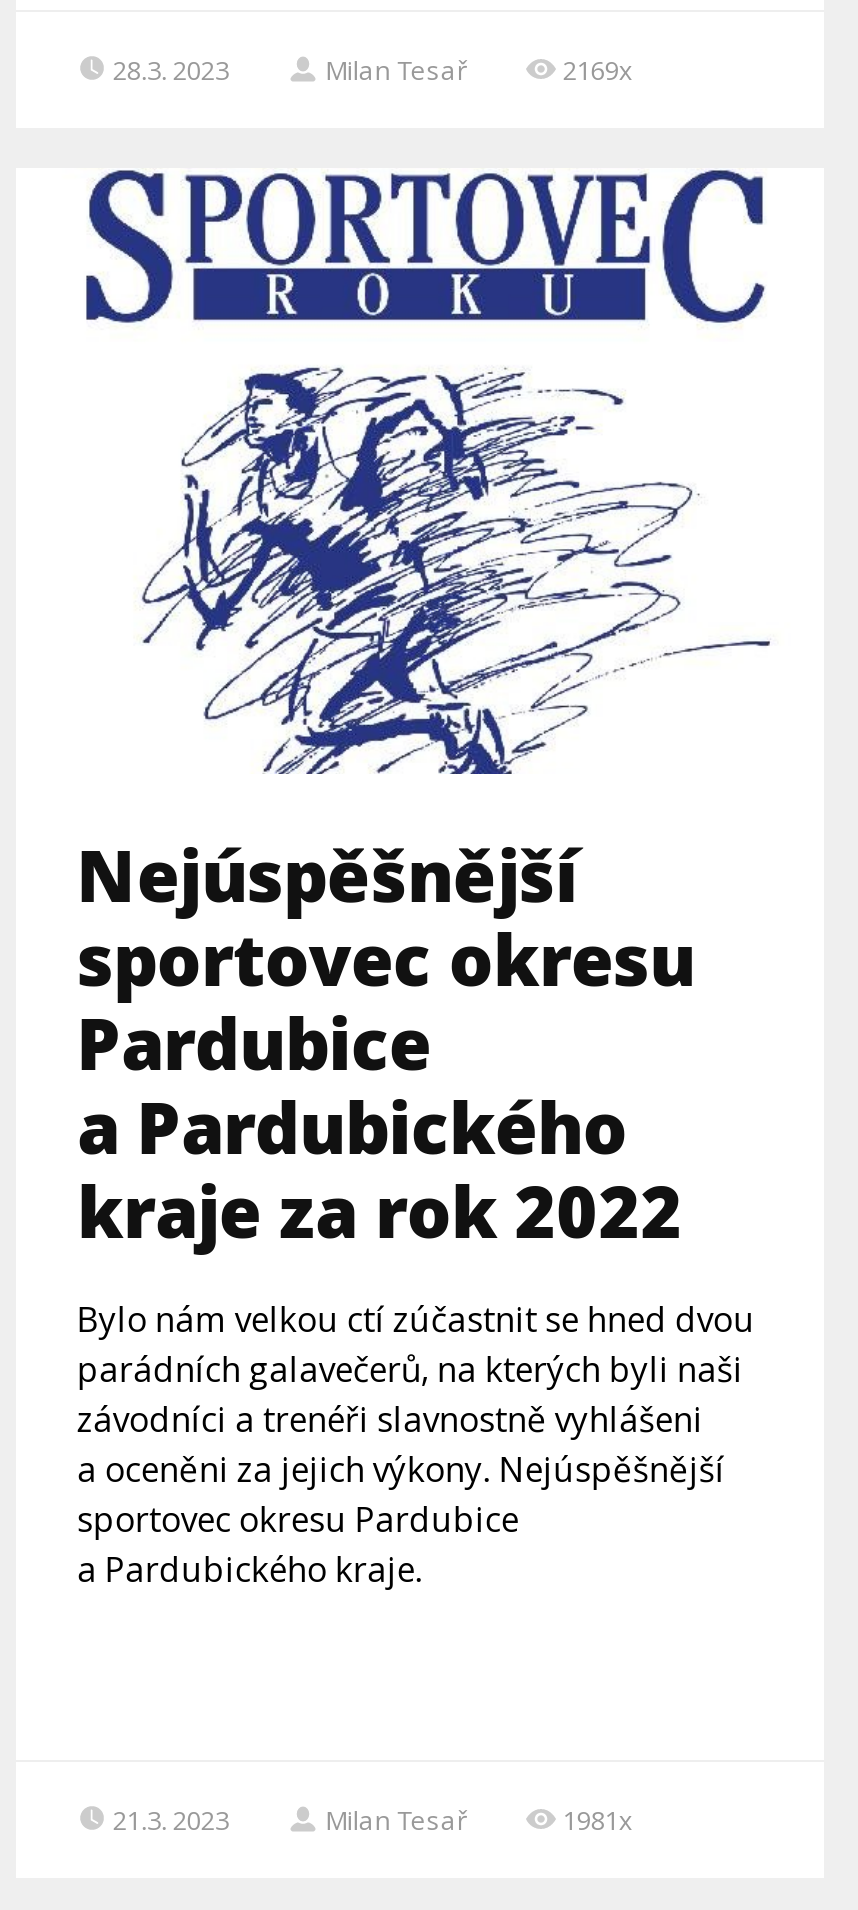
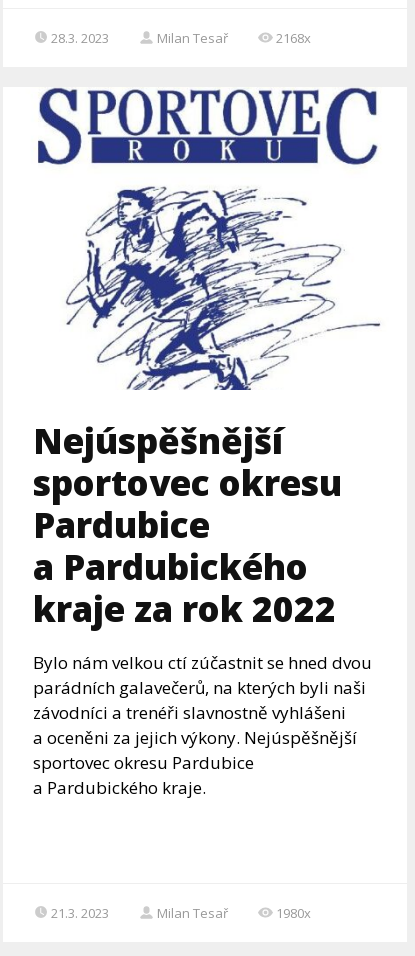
[563,52,633,88] 2169x -> [276,29,311,47] 2168x
[563,1801,633,1837] 1981x -> [276,904,311,922] 1980x

